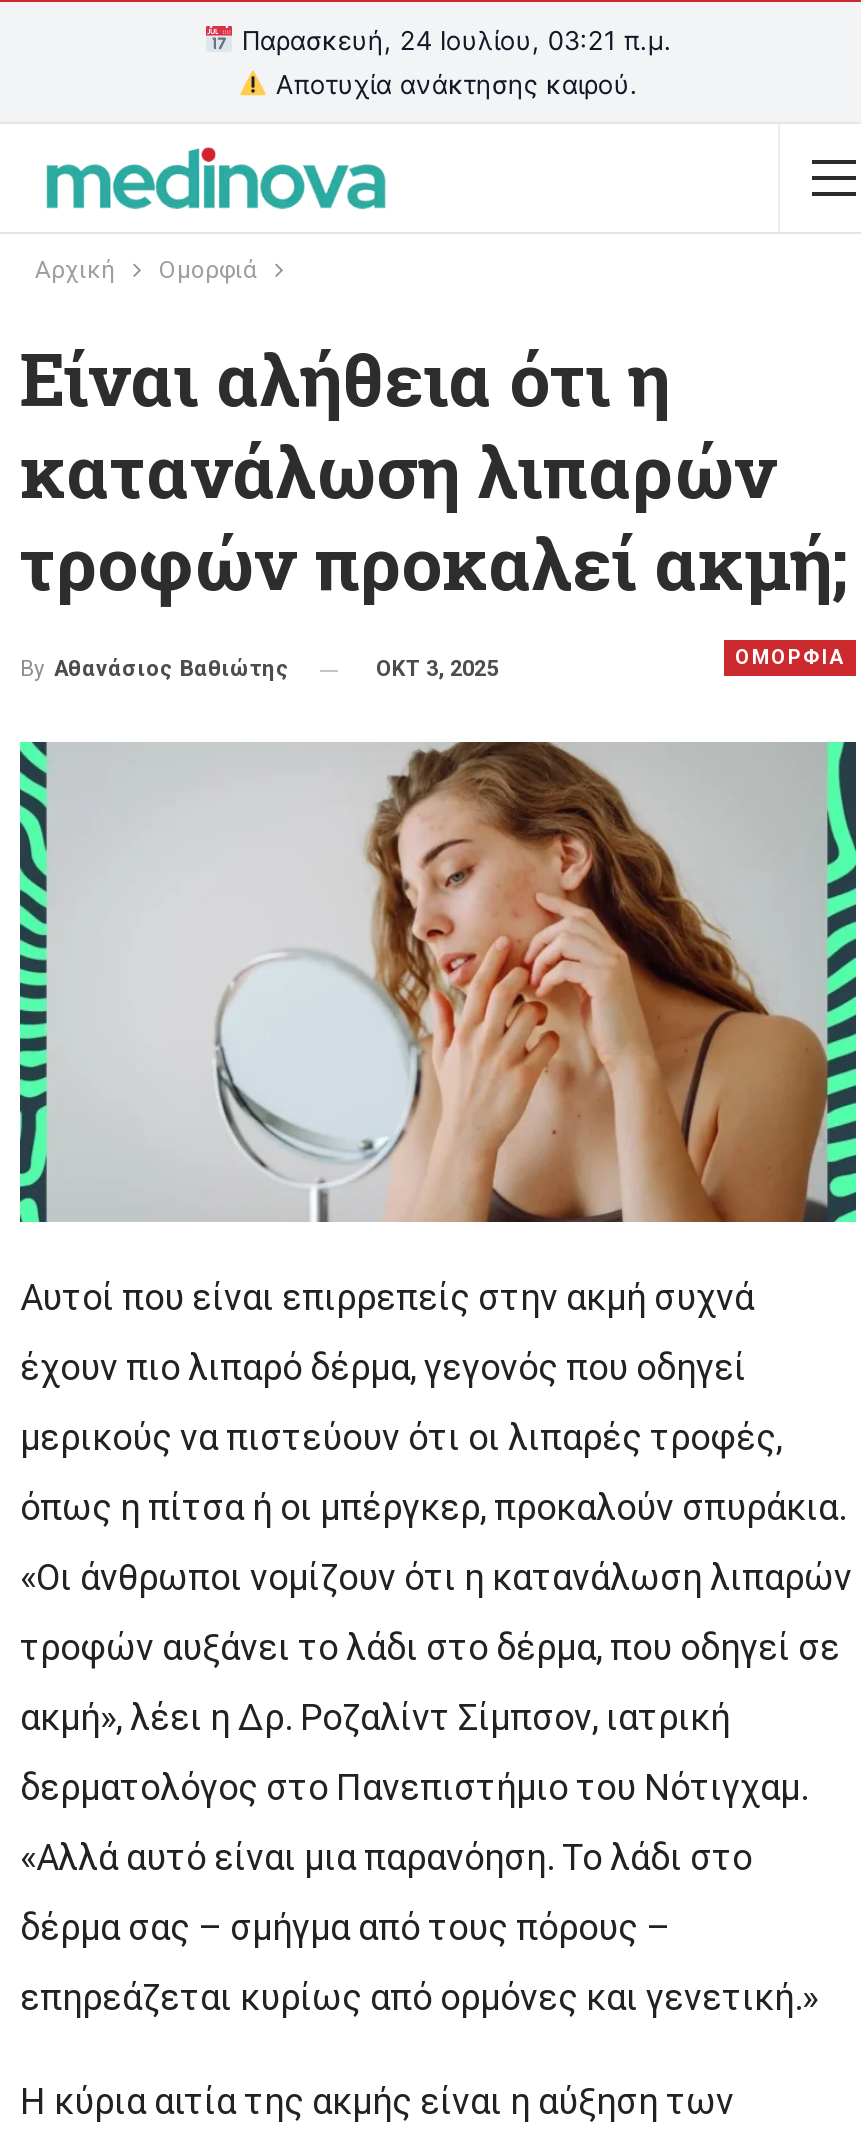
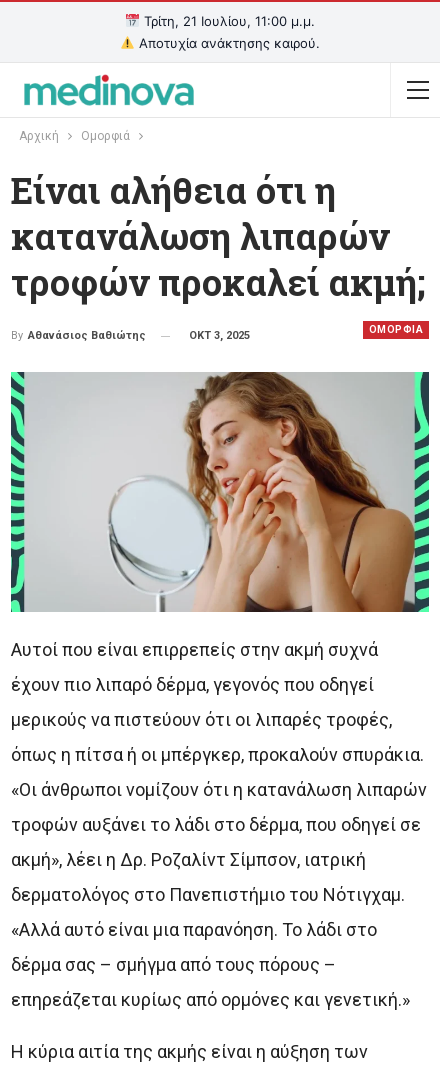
[234,24,672,56] Παρασκευή, 24 Ιουλίου, 03:21 π.μ. -> [140,13,315,29] Τρίτη, 21 Ιουλίου, 11:00 μ.μ.

